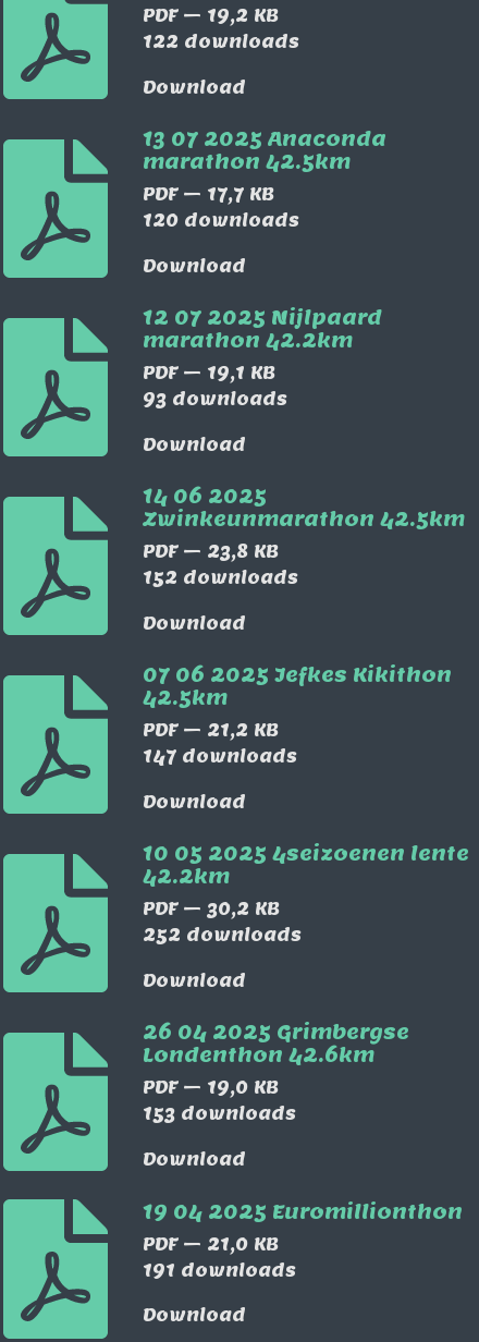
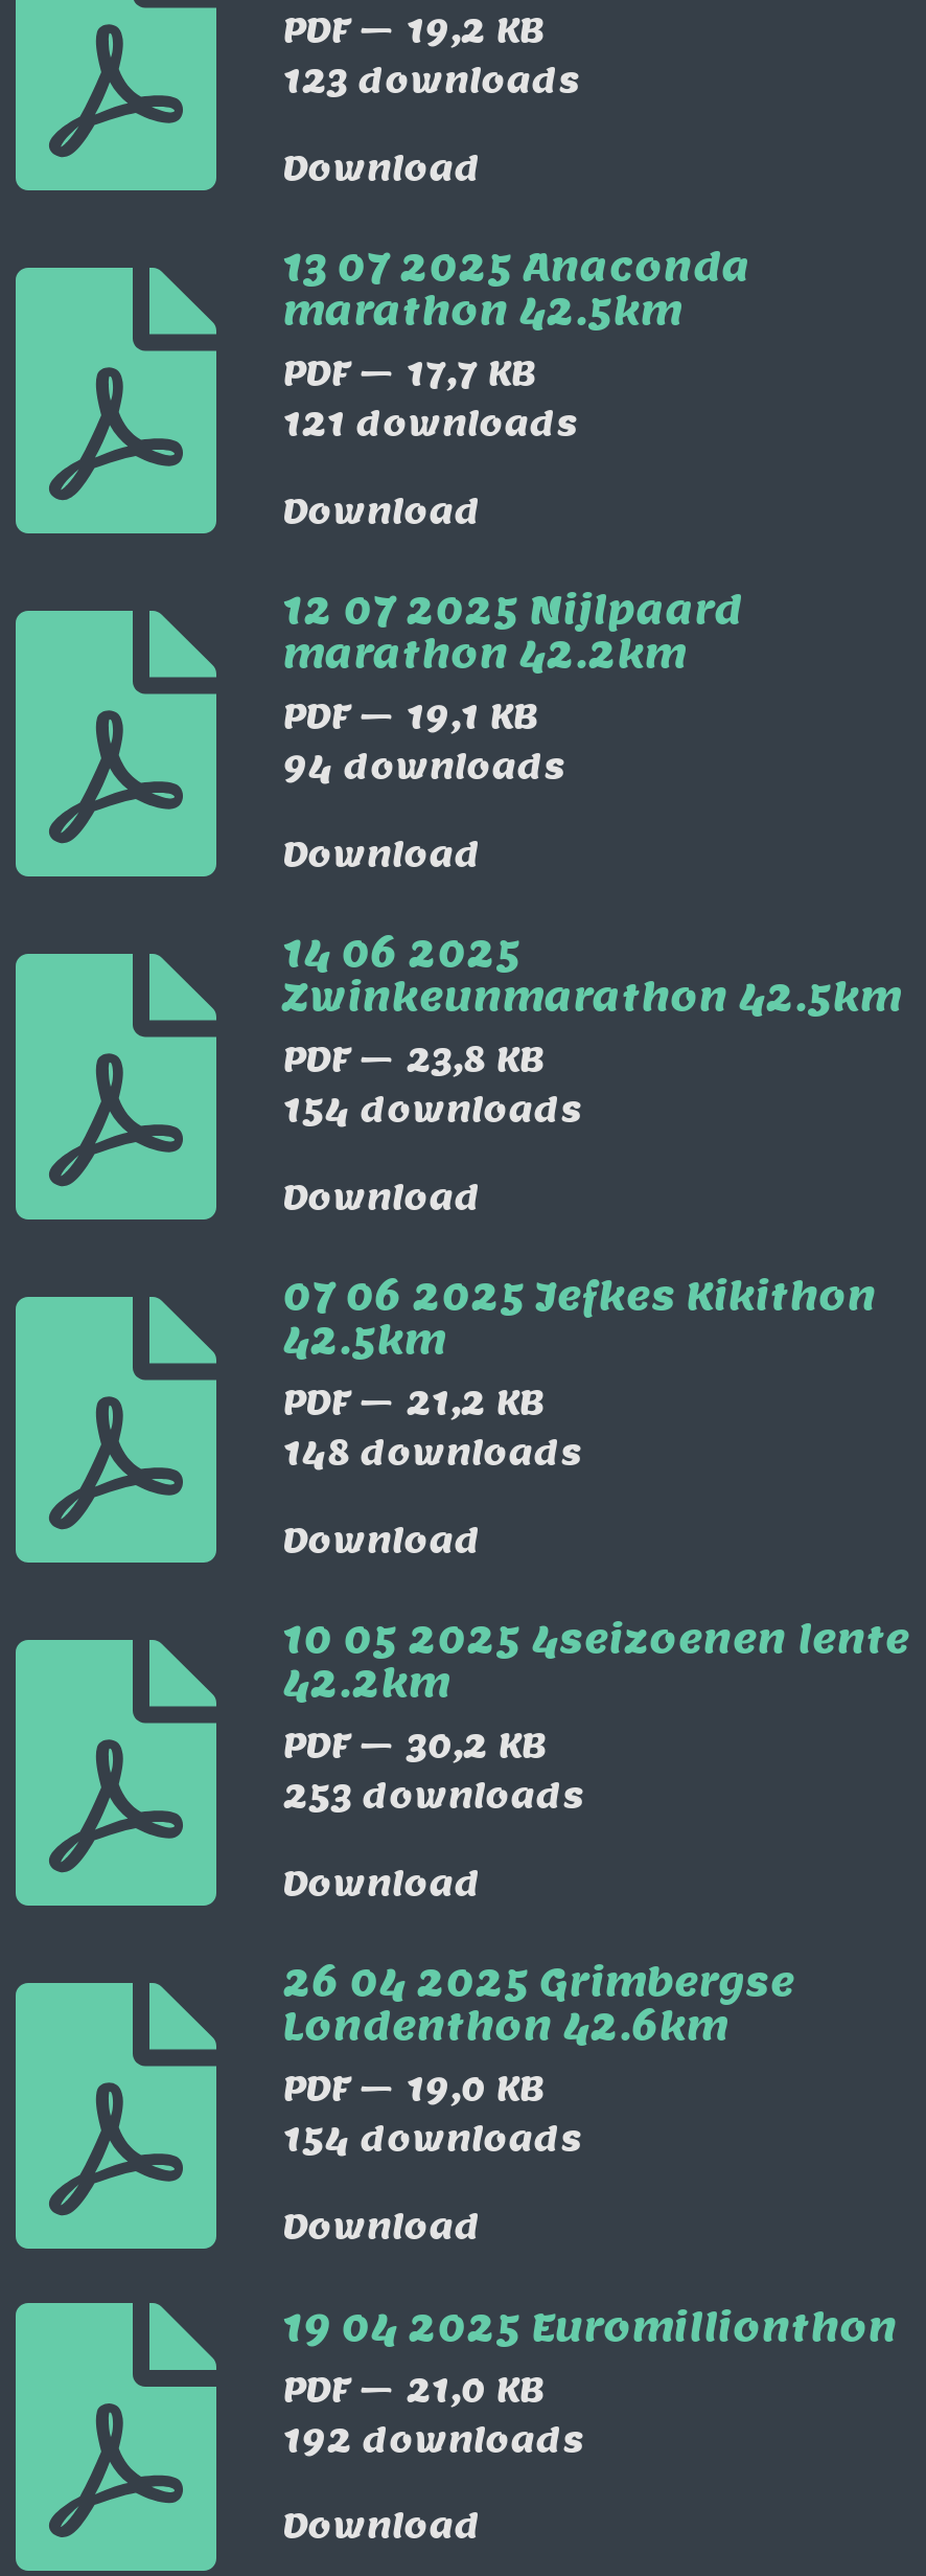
[142,31,299,54] 122 downloads -> [283,59,580,103] 123 downloads
[142,210,299,232] 120 downloads -> [283,402,578,446] 121 downloads
[142,388,287,411] 93 downloads -> [283,746,565,789] 94 downloads
[142,567,298,590] 152 downloads -> [283,1089,582,1132] 154 downloads
[142,746,297,768] 147 downloads -> [283,1432,582,1476] 148 downloads
[142,924,301,947] 252 downloads -> [283,1775,584,1819] 253 downloads
[142,1103,296,1126] 153 downloads -> [283,2118,582,2162] 154 downloads
[142,1259,296,1282] 191 downloads -> [283,2417,584,2461] 192 downloads

